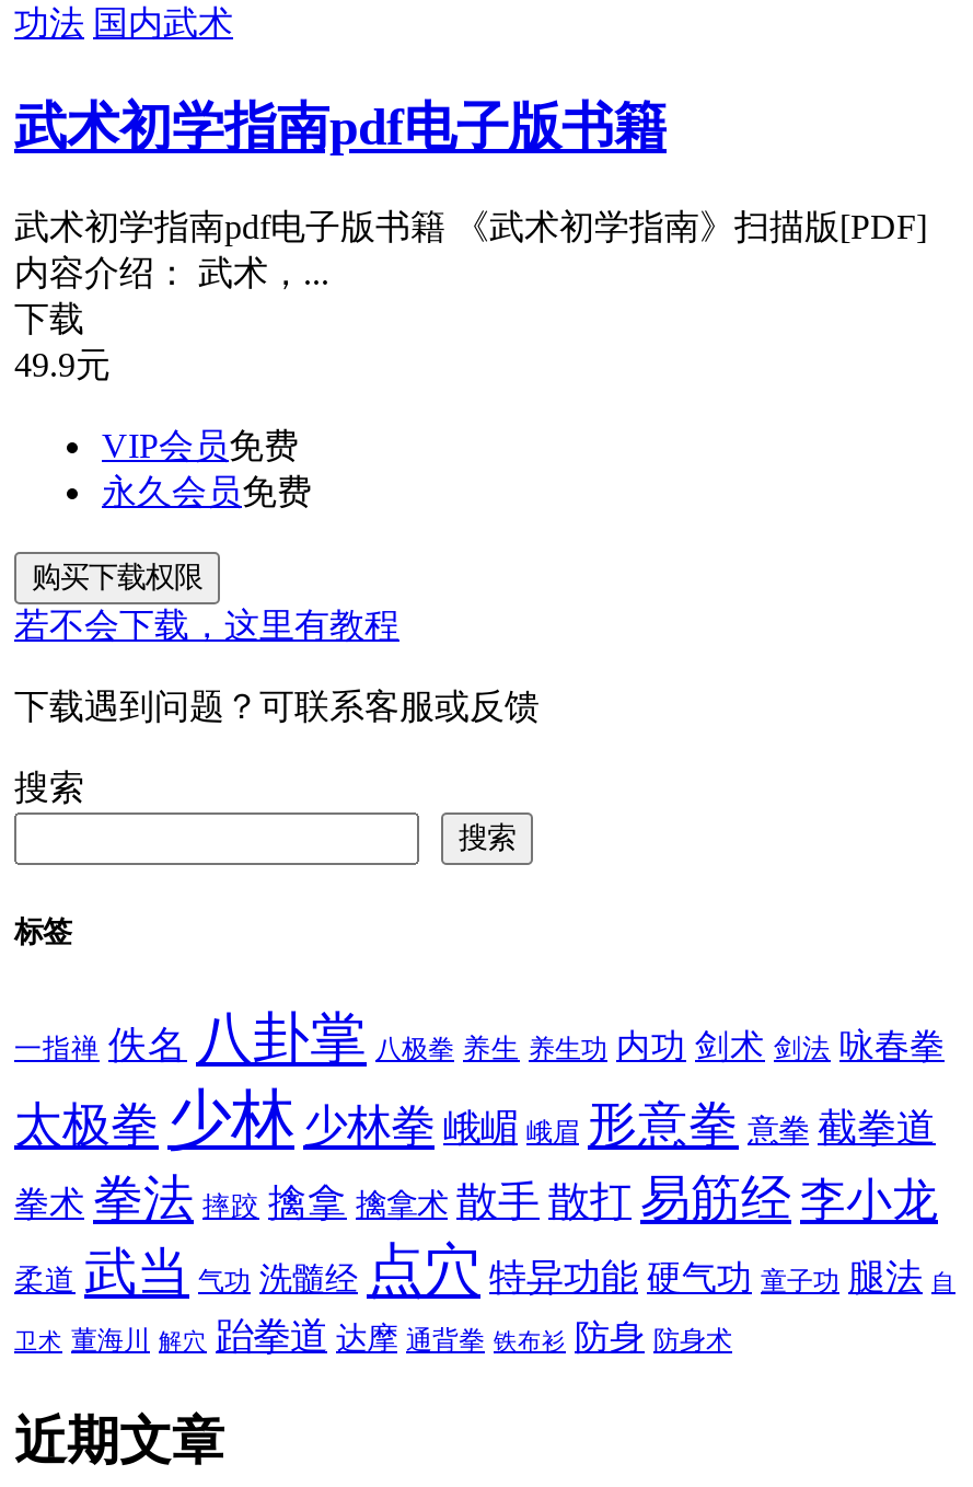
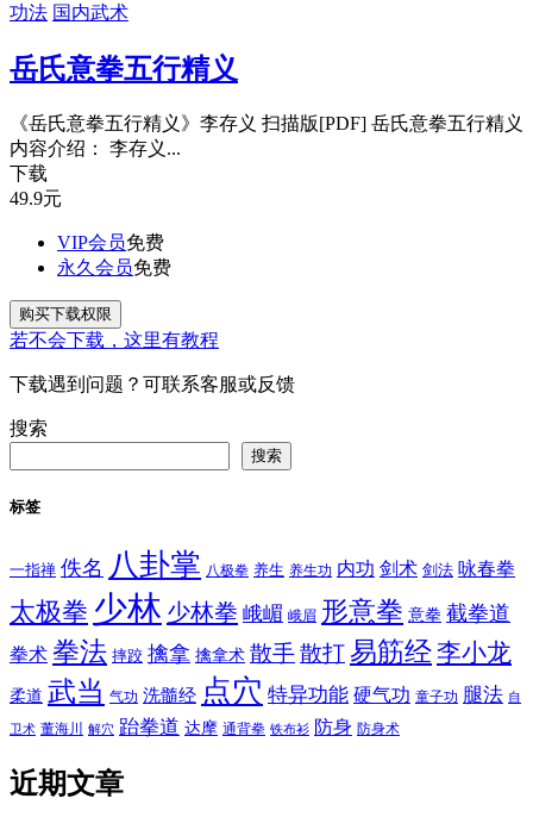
[14,99,667,155] 武术初学指南pdf电子版书籍 -> [10,54,238,85] 岳氏意拳五行精义
[14,208,927,291] 武术初学指南pdf电子版书籍 《武术初学指南》扫描版[PDF] | 内容介绍： 武术，... -> [10,113,523,158] 《岳氏意拳五行精义》李存义 扫描版[PDF] 岳氏意拳五行精义 | 内容介绍： 李存义...

